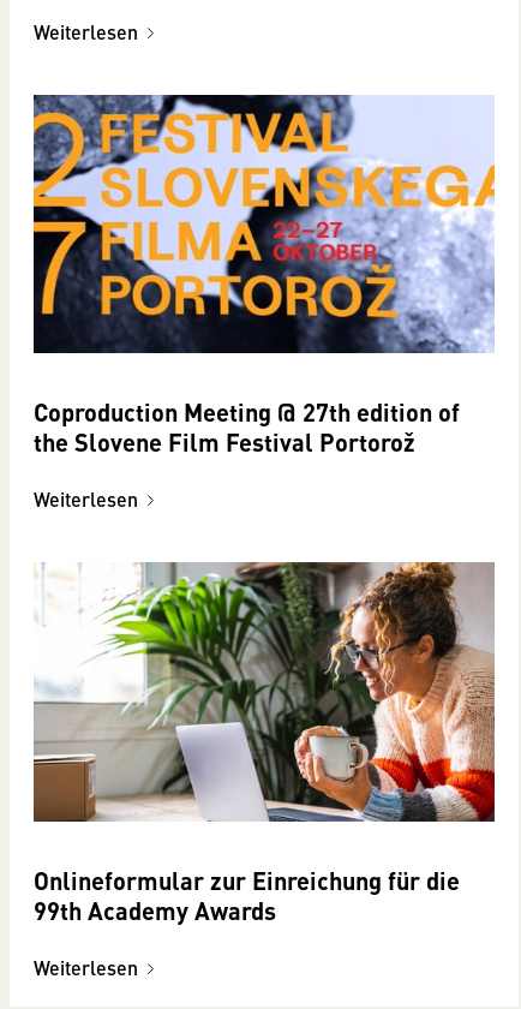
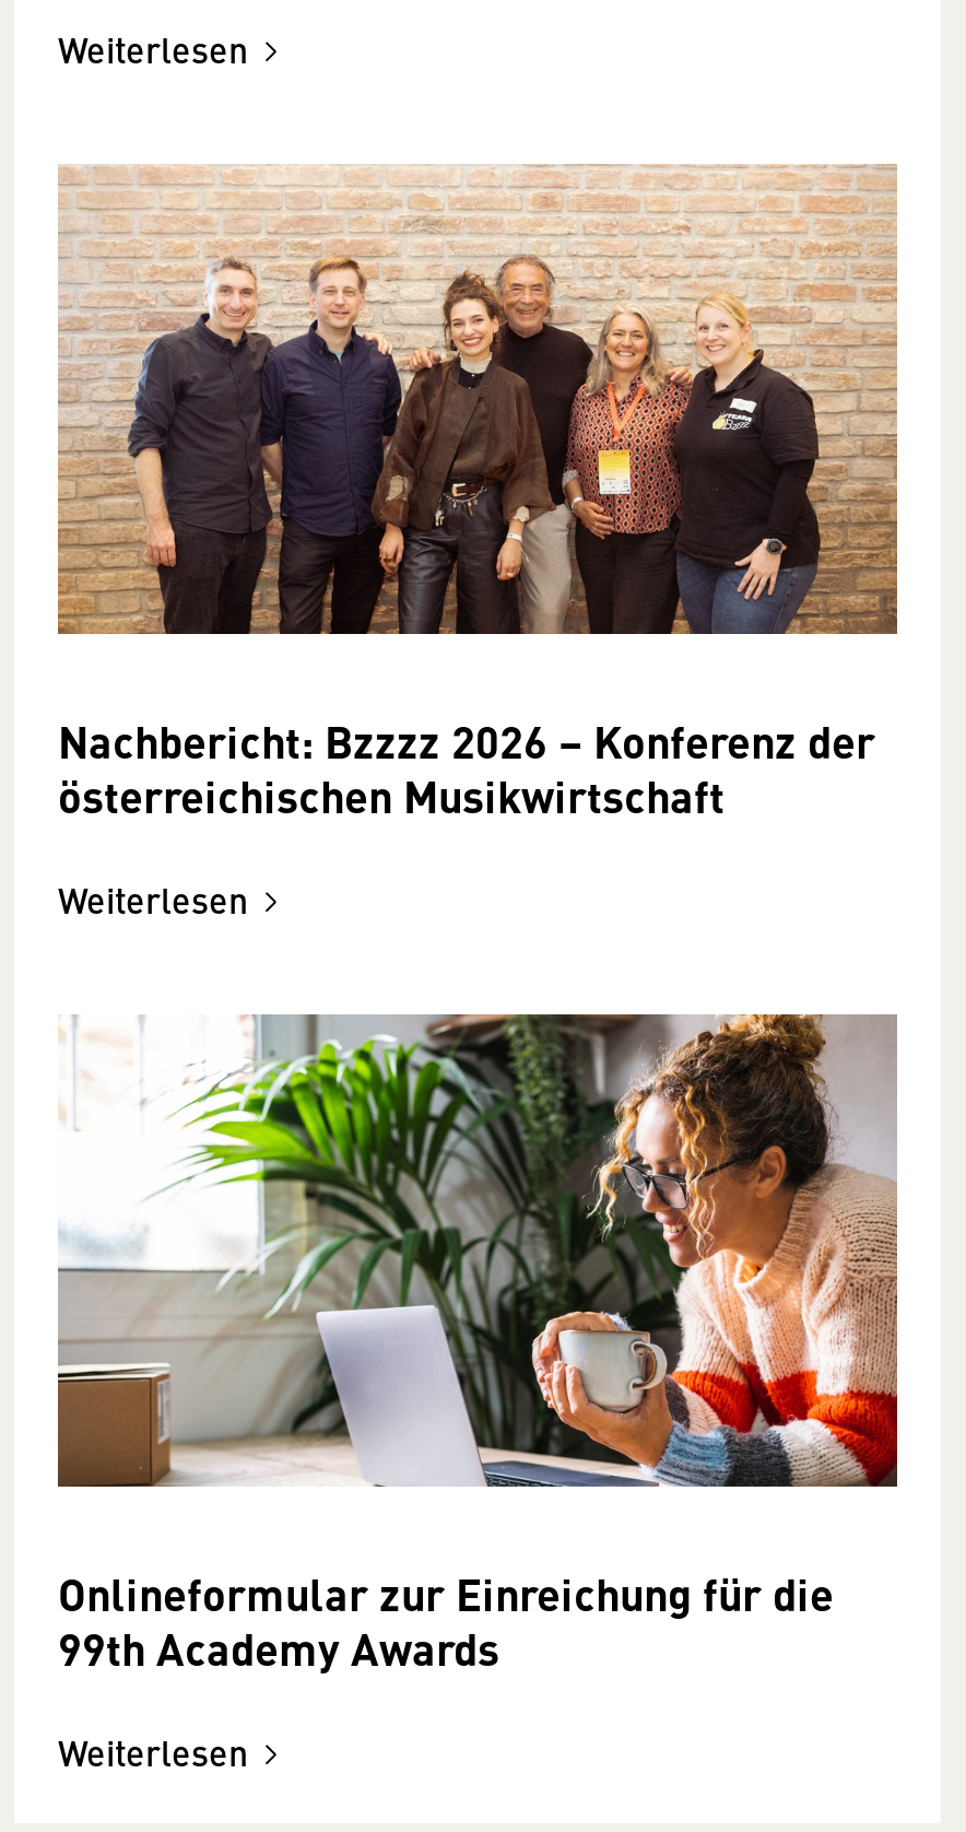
[32,94,496,459] [image] | Coproduction Meeting @ 27th edition of | the Slovene Film Festival Portorož -> [56,162,899,827] [image] | Nachbericht: Bzzzz 2026 – Konferenz der | österreichischen Musikwirtschaft

